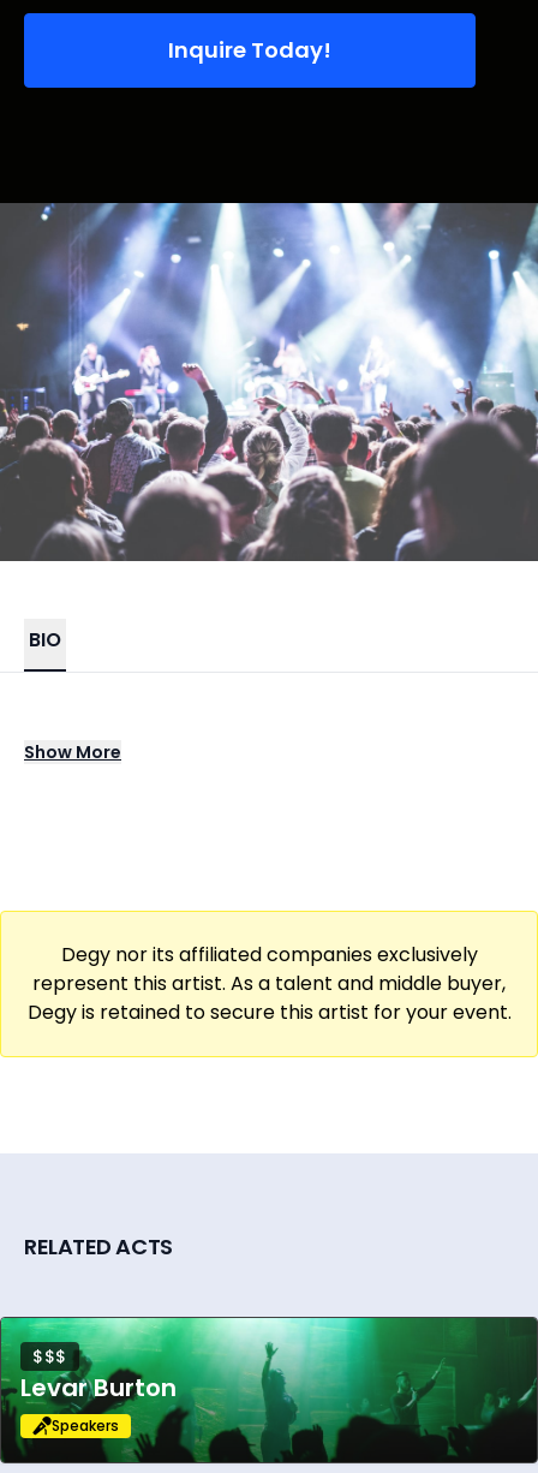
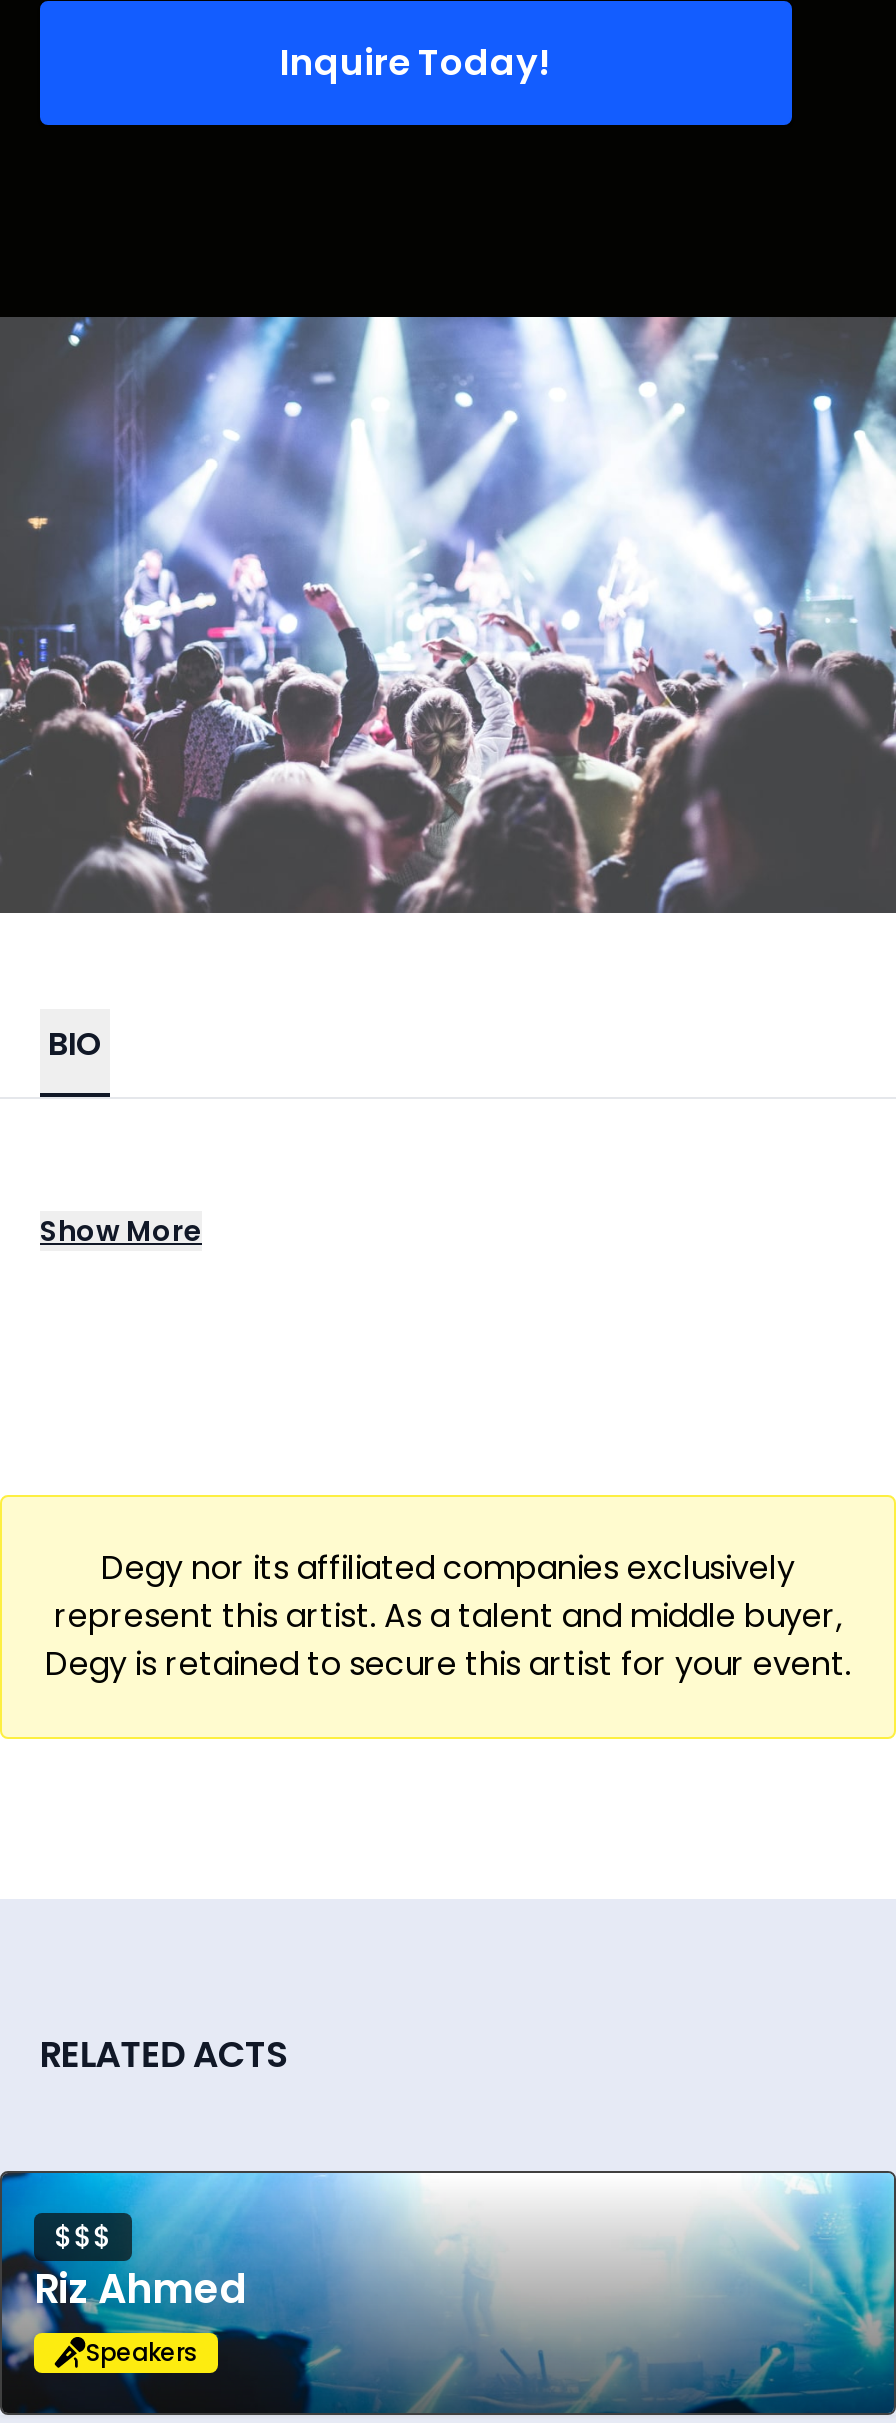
[4,1317,534,1462] [image] | Levar Burton -> [6,2171,890,2413] [image] | Riz Ahmed

